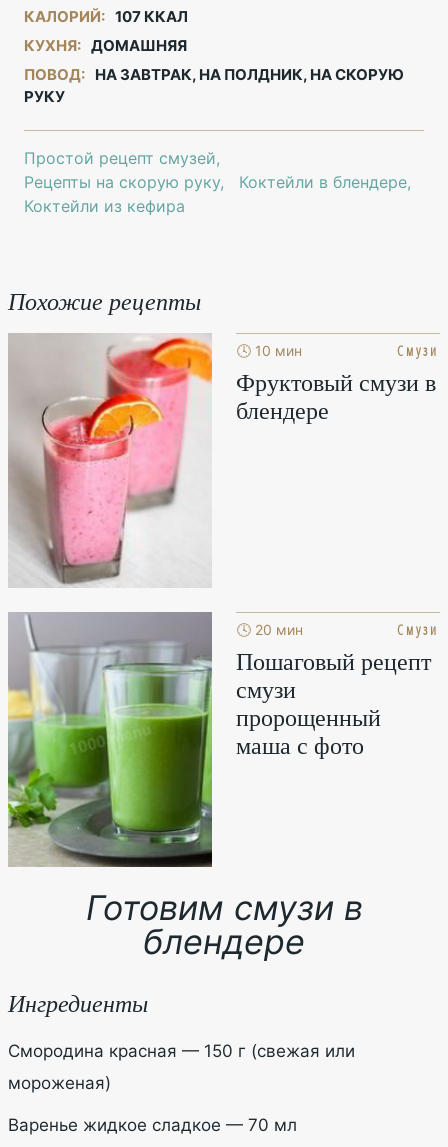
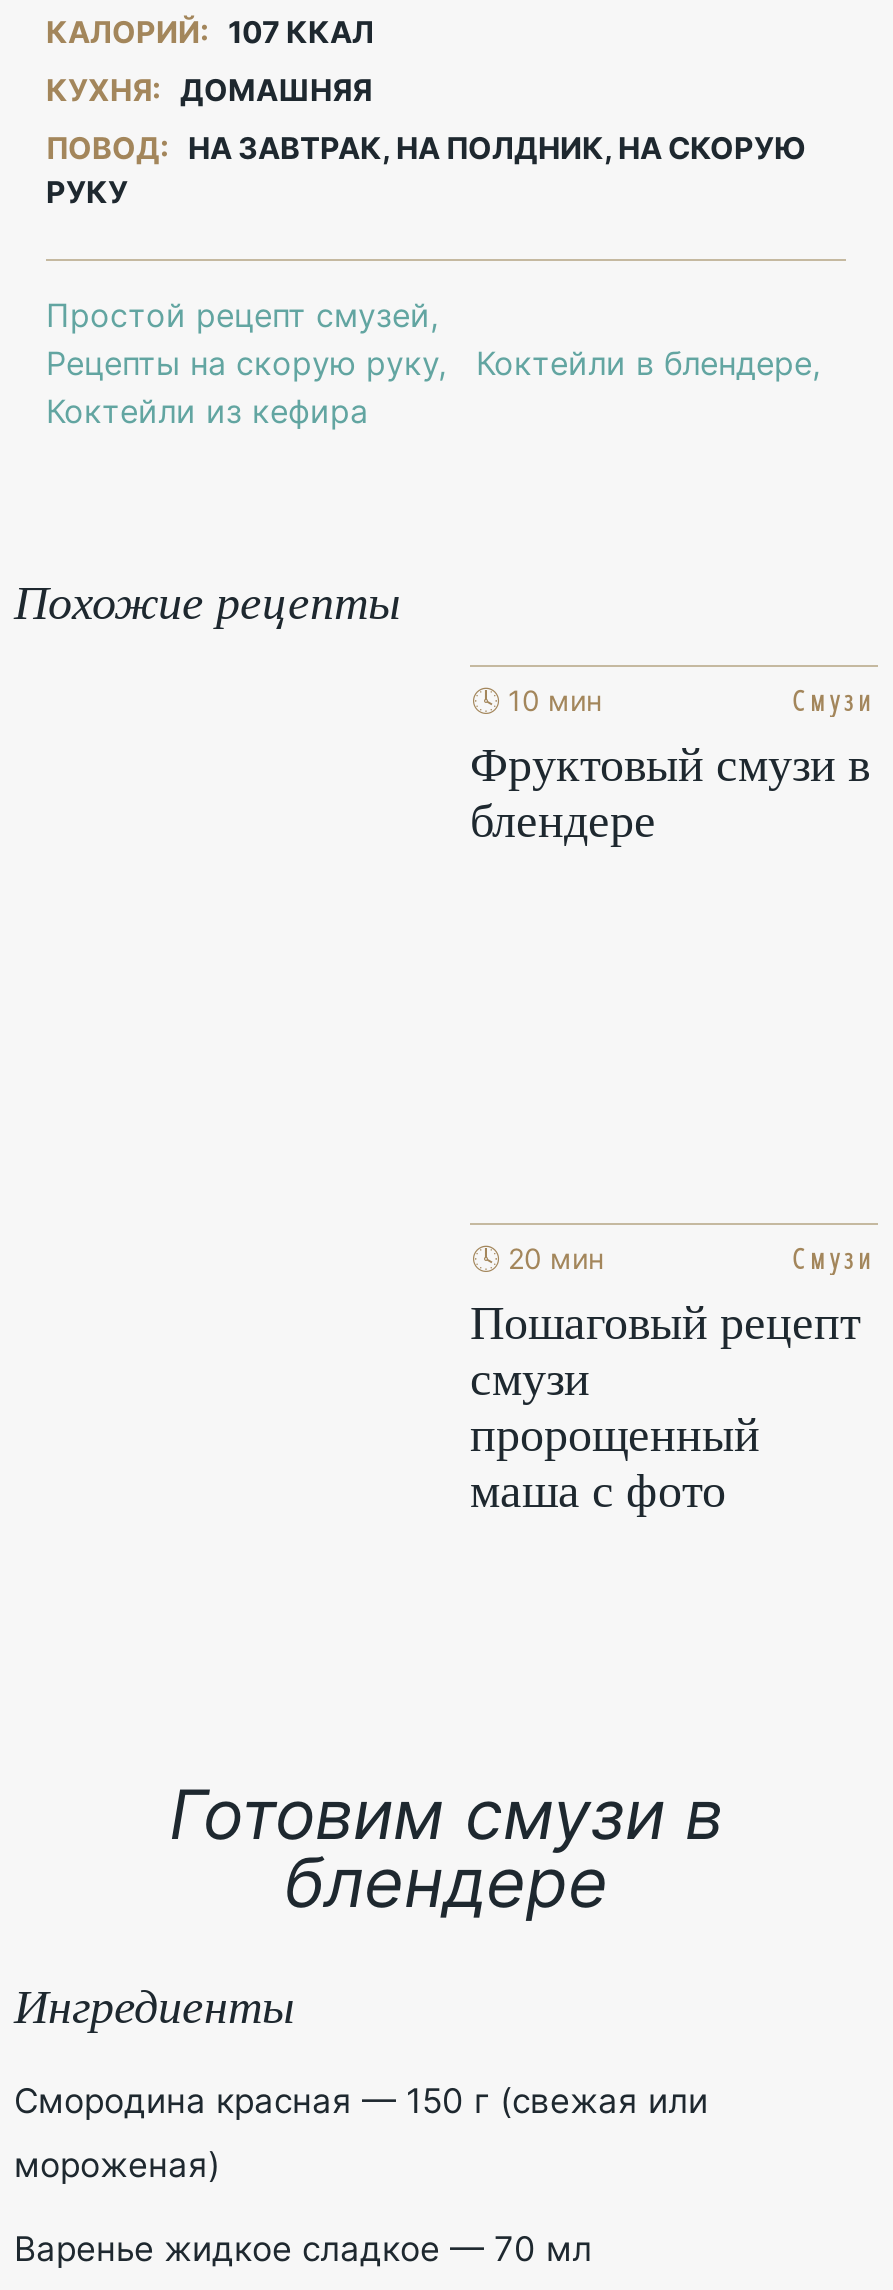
[7,333,213,588] [image] -> none
[7,611,213,868] [image] -> none

